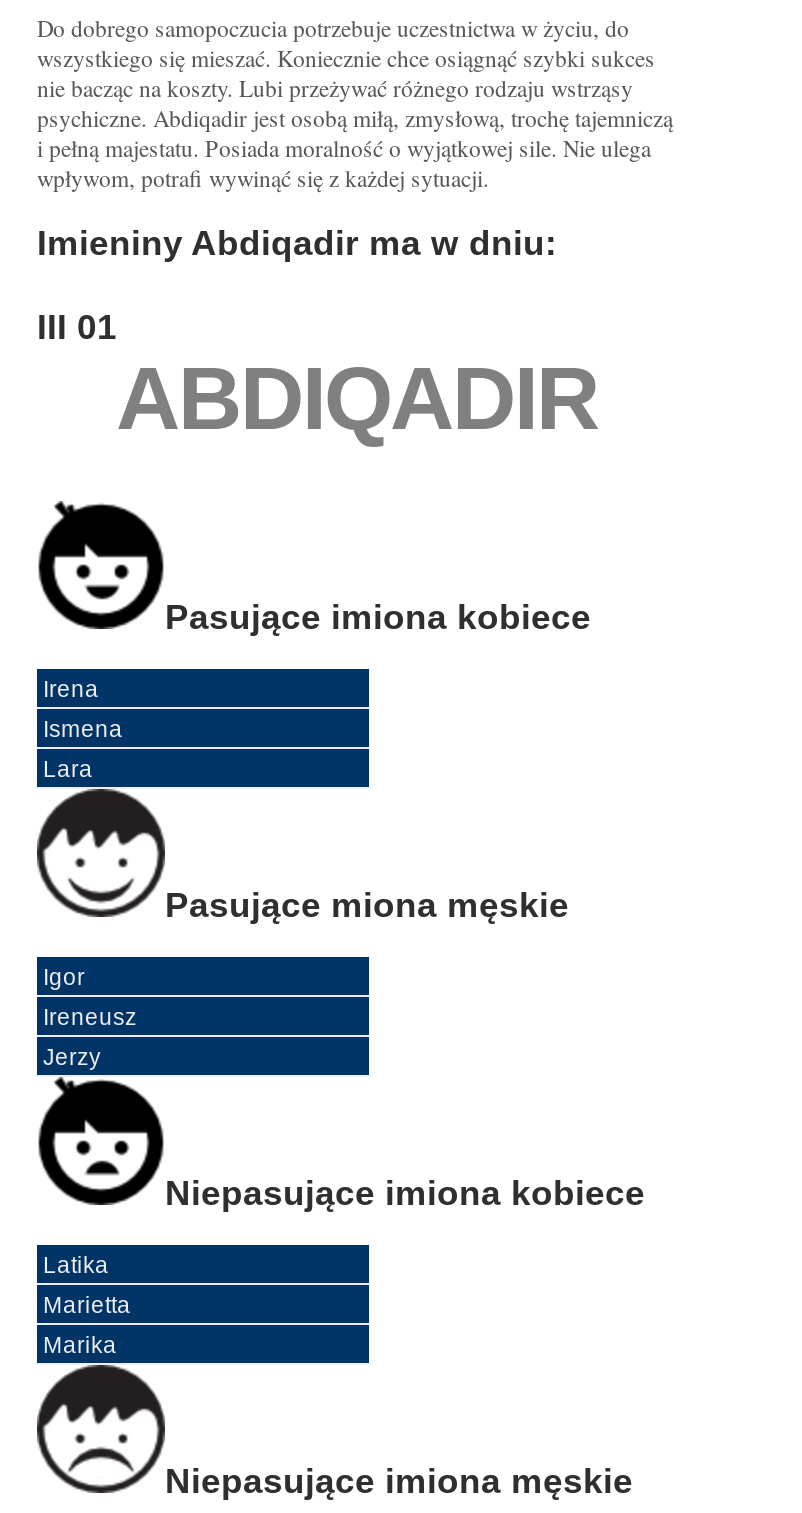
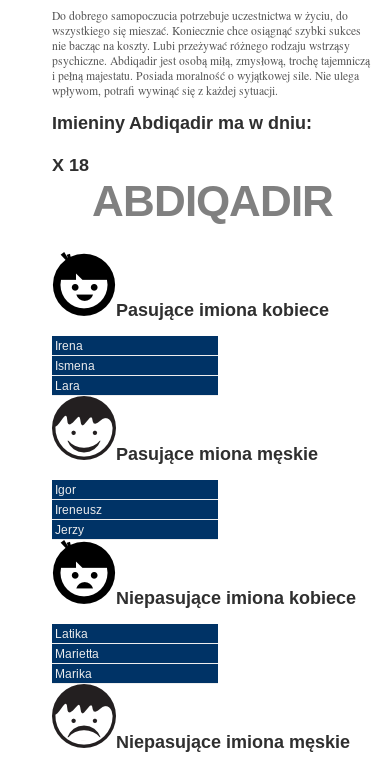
[37,307,117,347] III 01 -> [52,155,89,175] X 18

